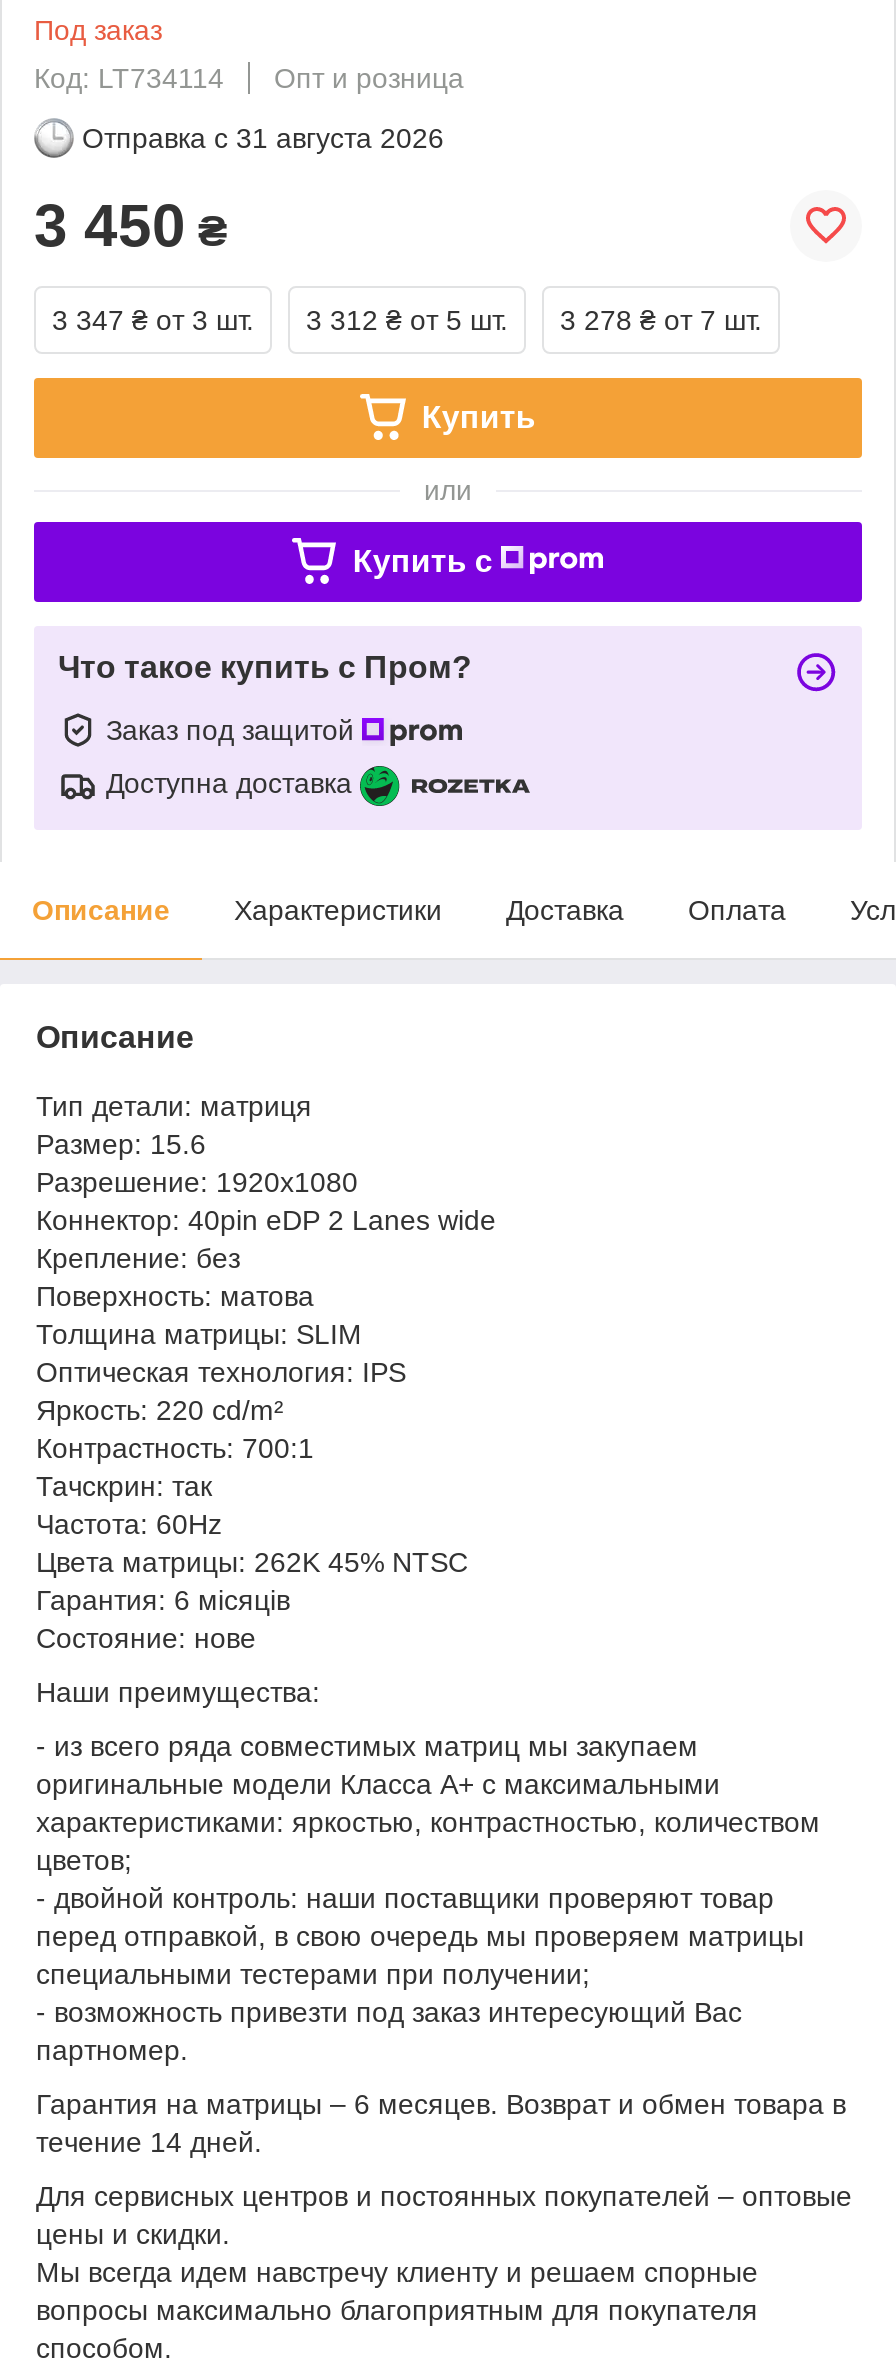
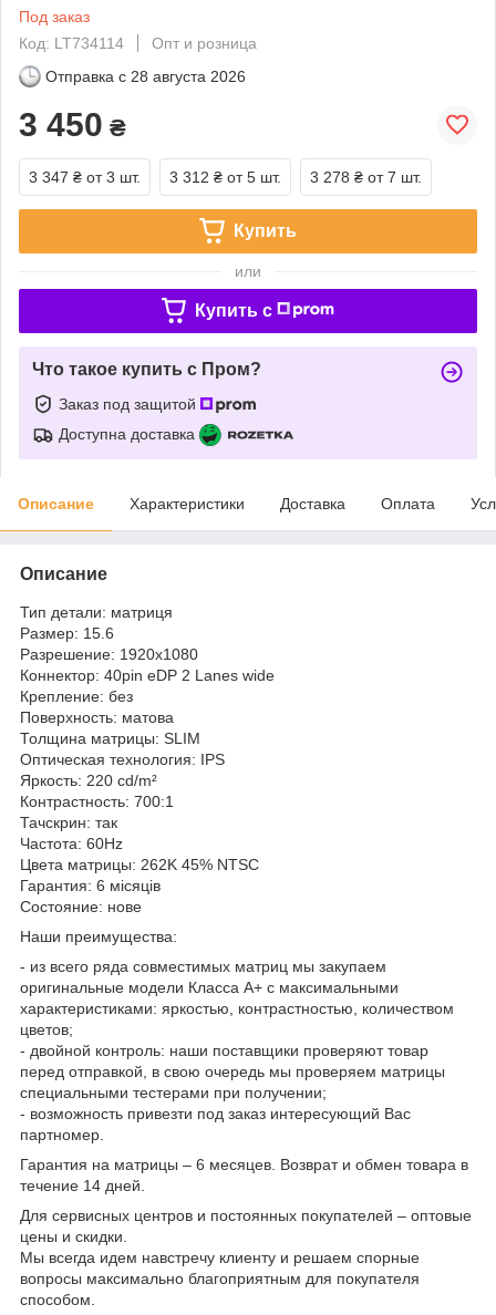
[82,122,444,154] Отправка с 31 августа 2026 -> [45,67,246,85] Отправка с 28 августа 2026

